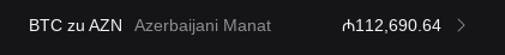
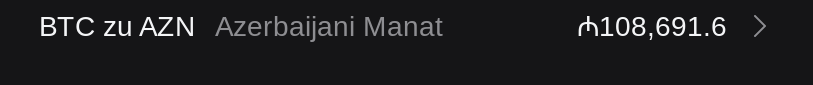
[342,15,441,34] ₼112,690.64 -> [577,10,727,42] ₼108,691.6

